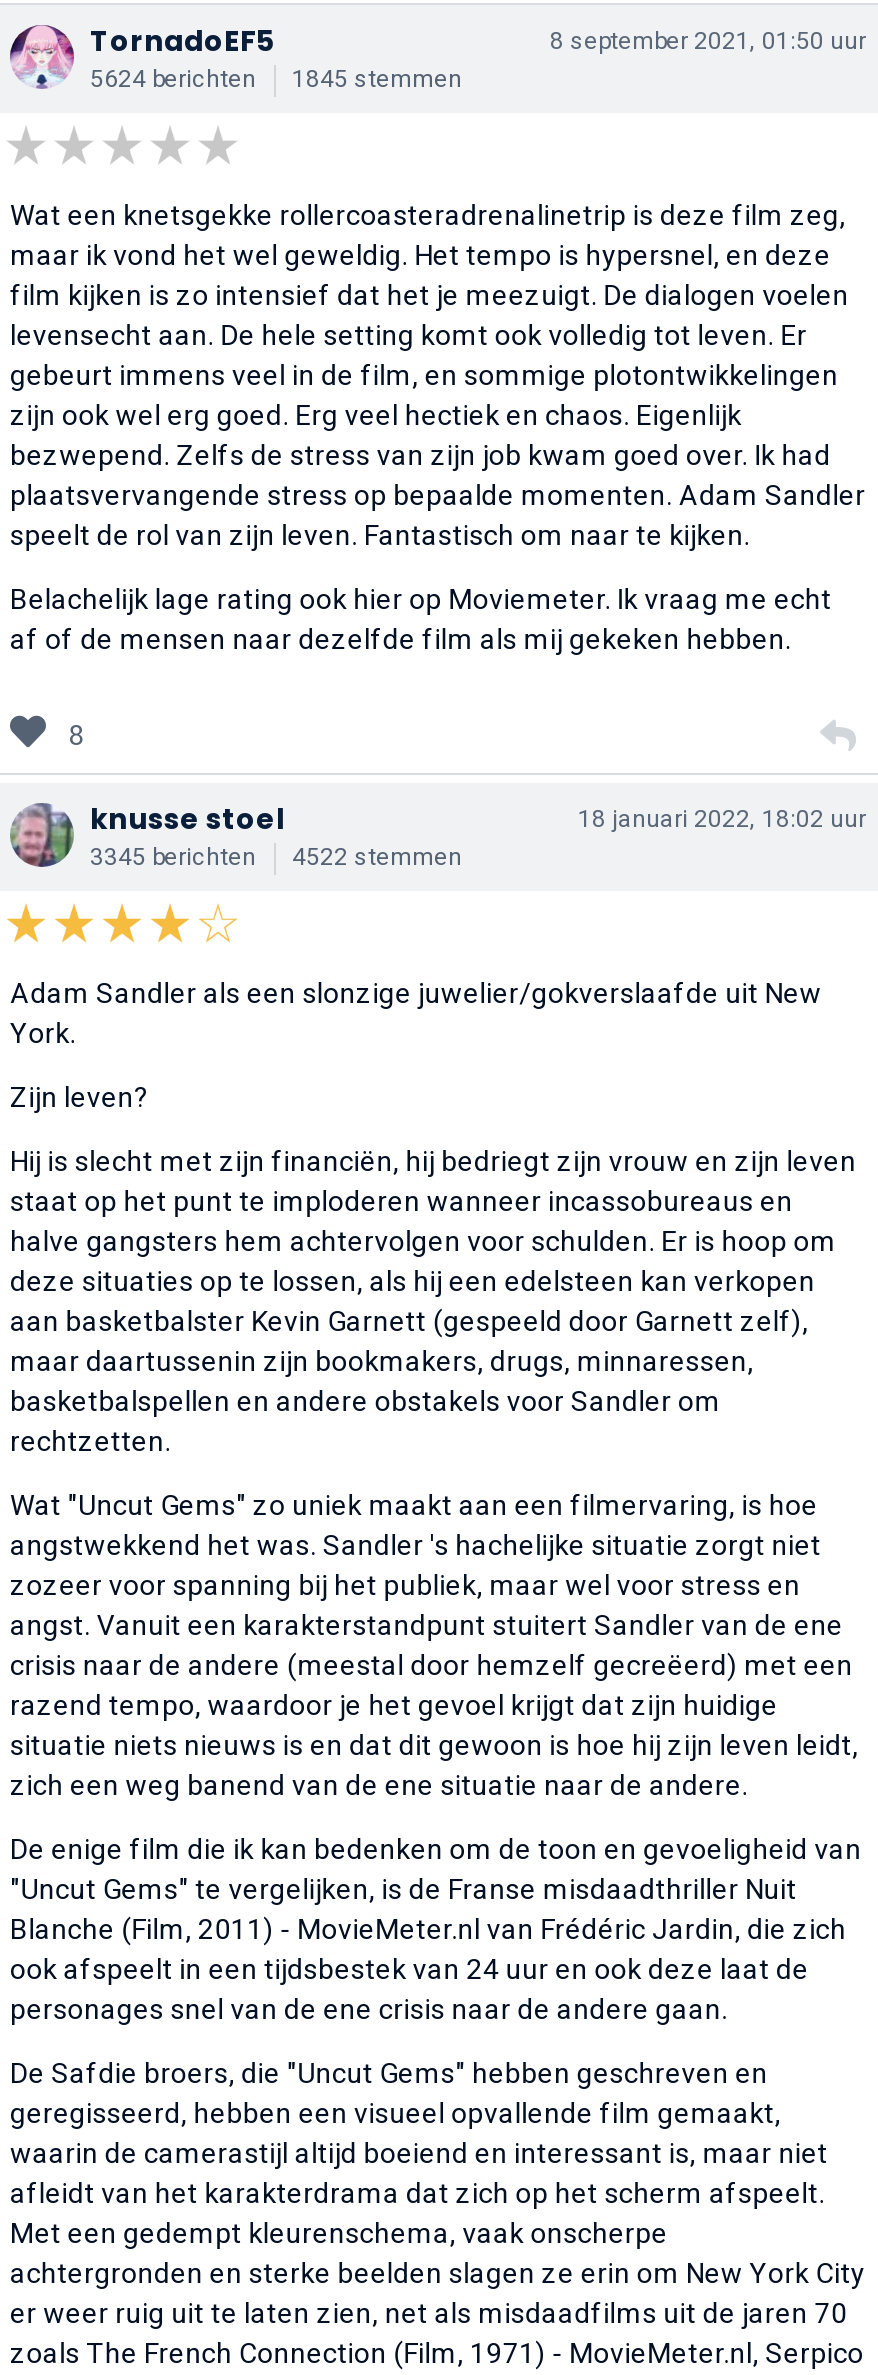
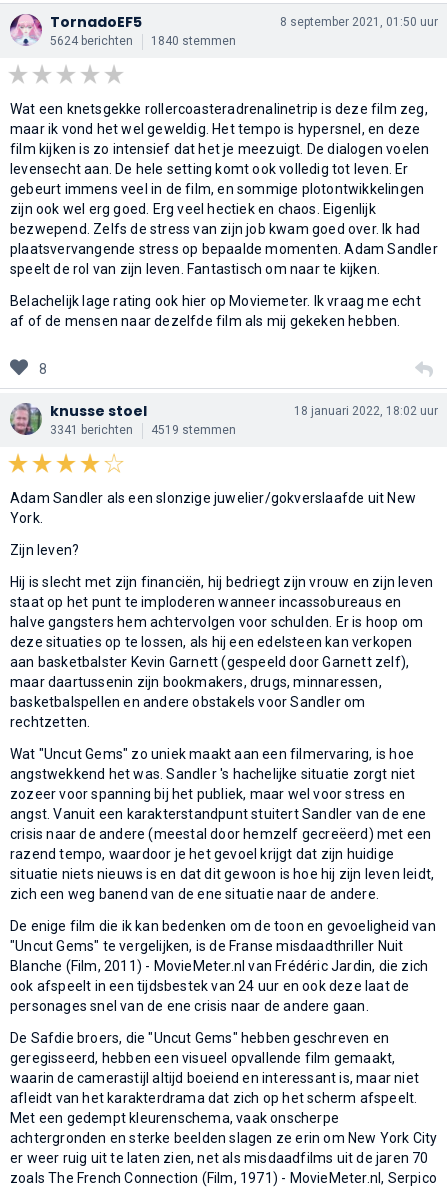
[90,65,462,93] 5624 berichten 1845 stemmen -> [50,34,236,48] 5624 berichten 1840 stemmen
[90,843,256,871] 3345 berichten -> [50,423,133,437] 3341 berichten
[292,843,462,871] 4522 stemmen -> [151,423,236,437] 4519 stemmen

